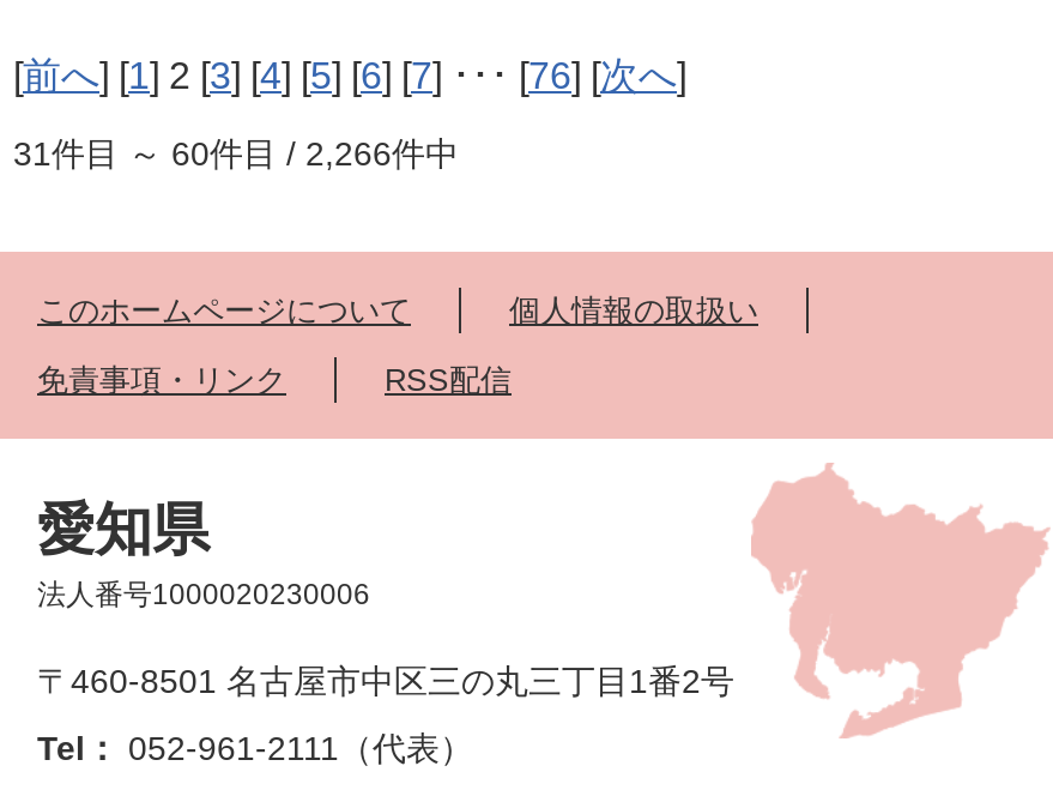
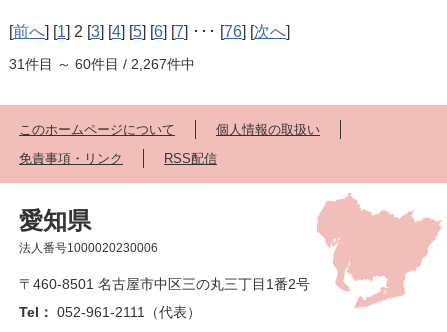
[13,134,459,173] 31件目 ～ 60件目 / 2,266件中 -> [9,56,195,72] 31件目 ～ 60件目 / 2,267件中

